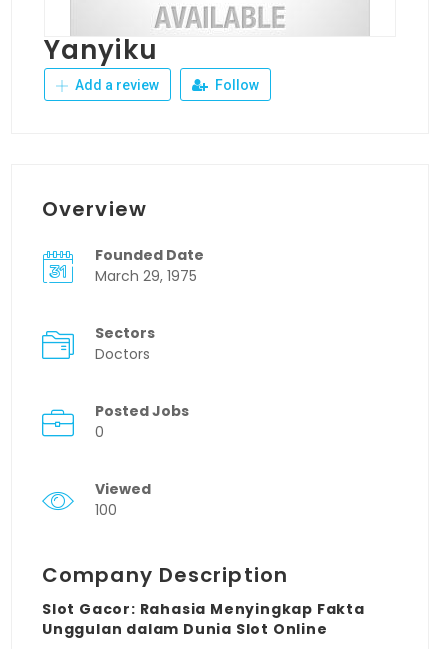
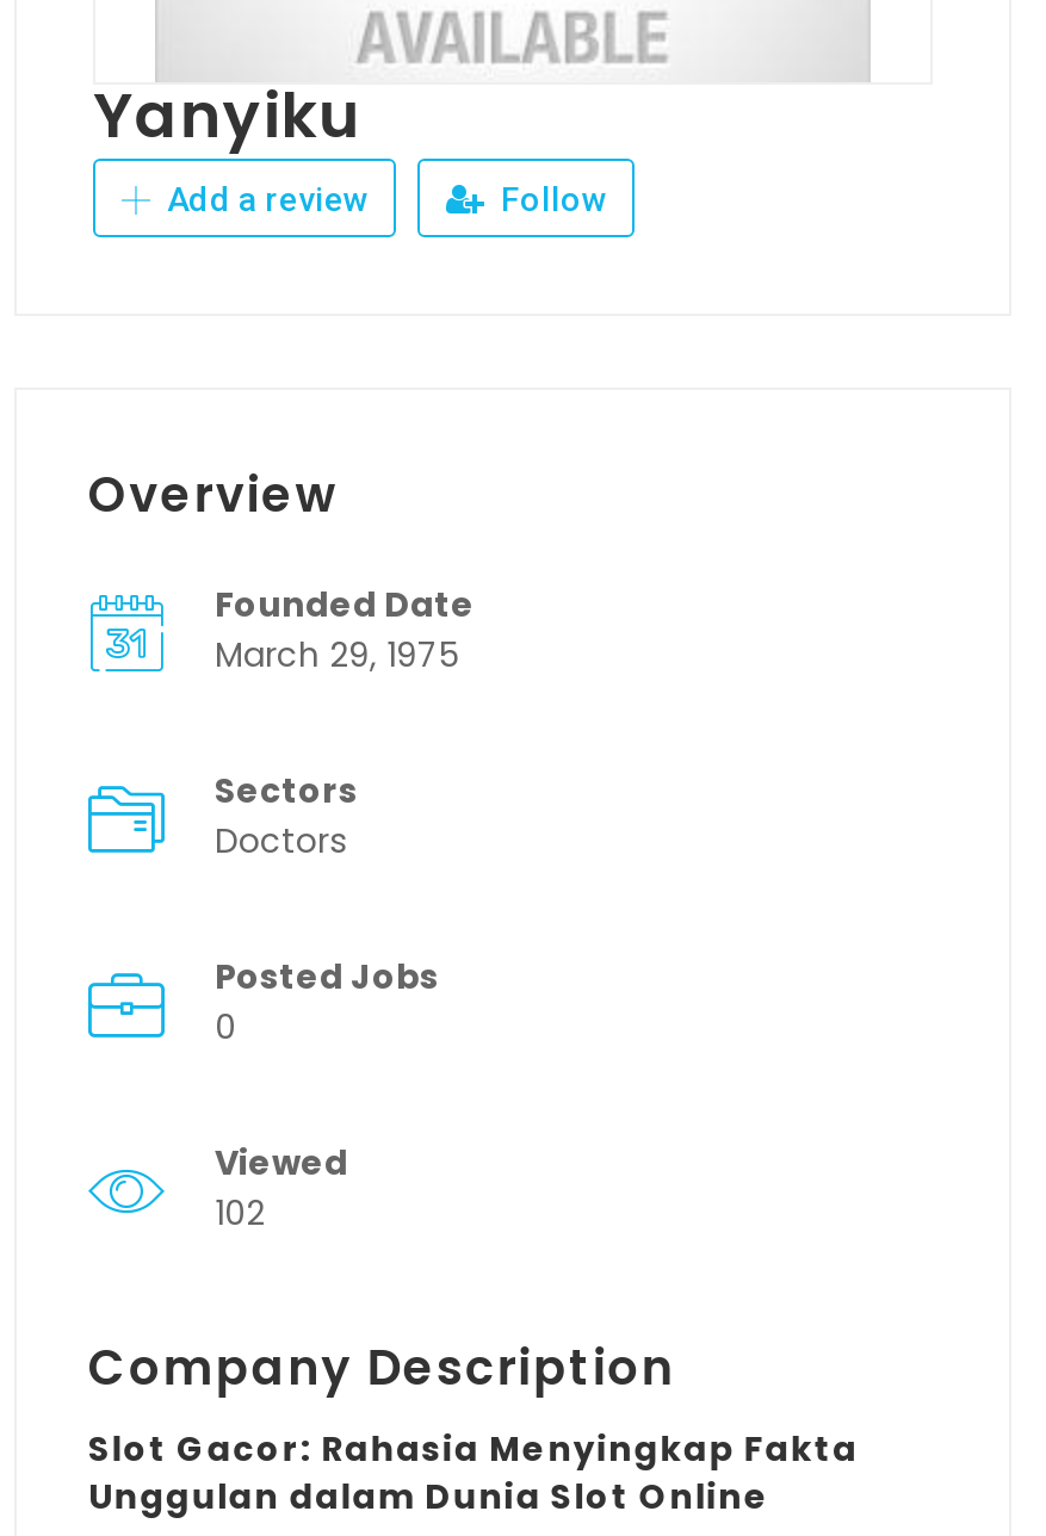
[95,500,117,520] 100 -> [215,1188,265,1236] 102

